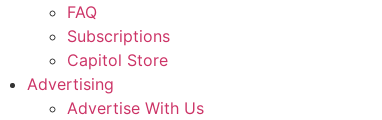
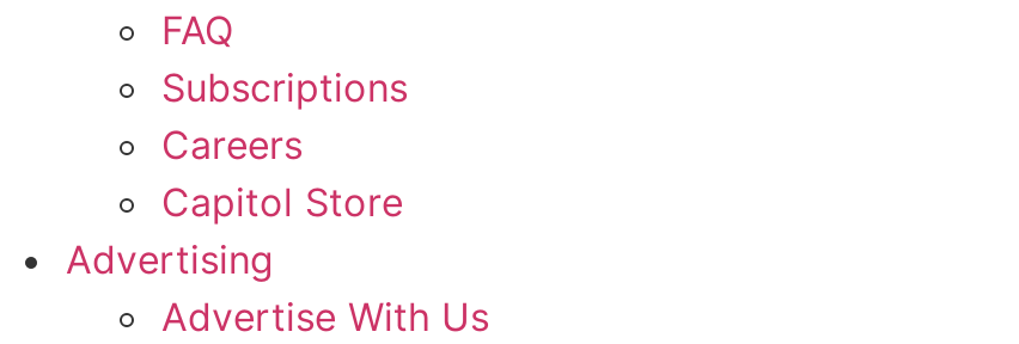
none -> [161,120,303,168] Careers

